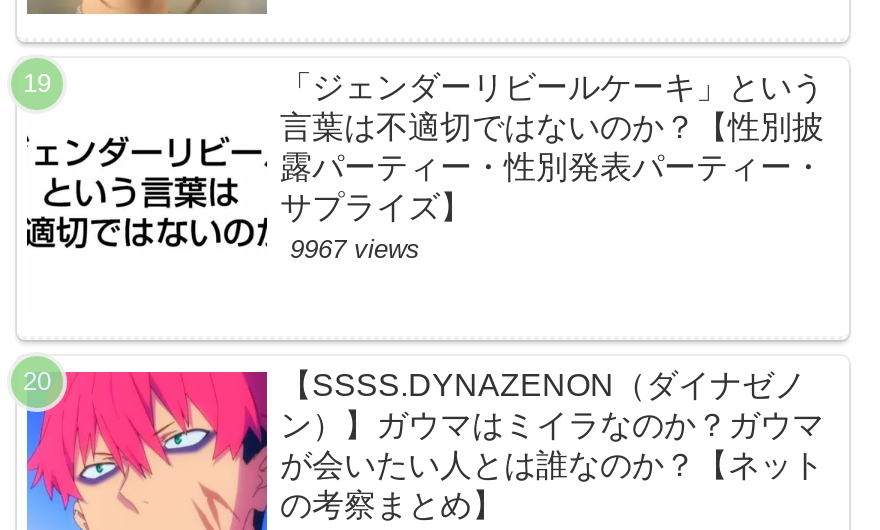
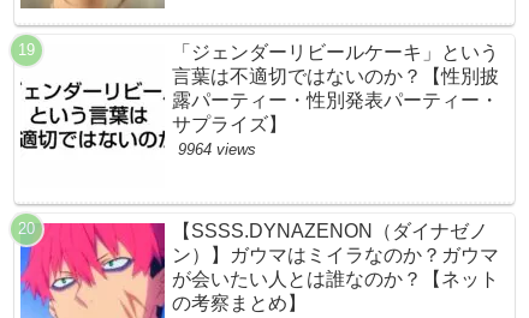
[290,233,420,263] 9967 views -> [179,140,257,158] 9964 views

